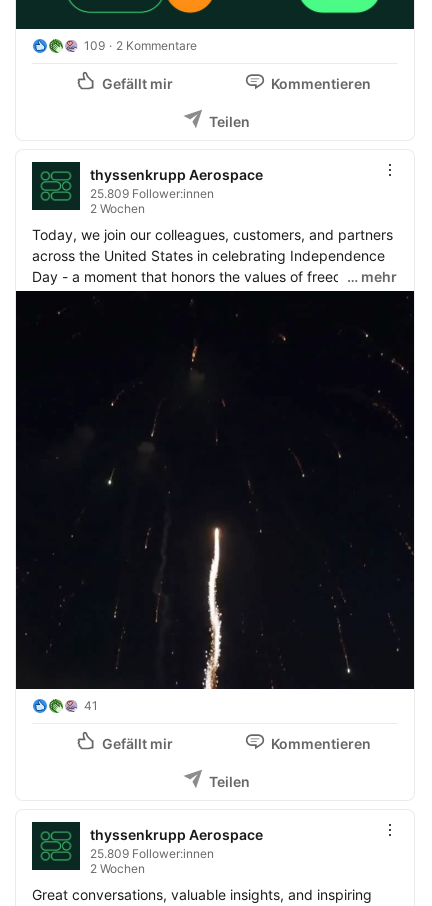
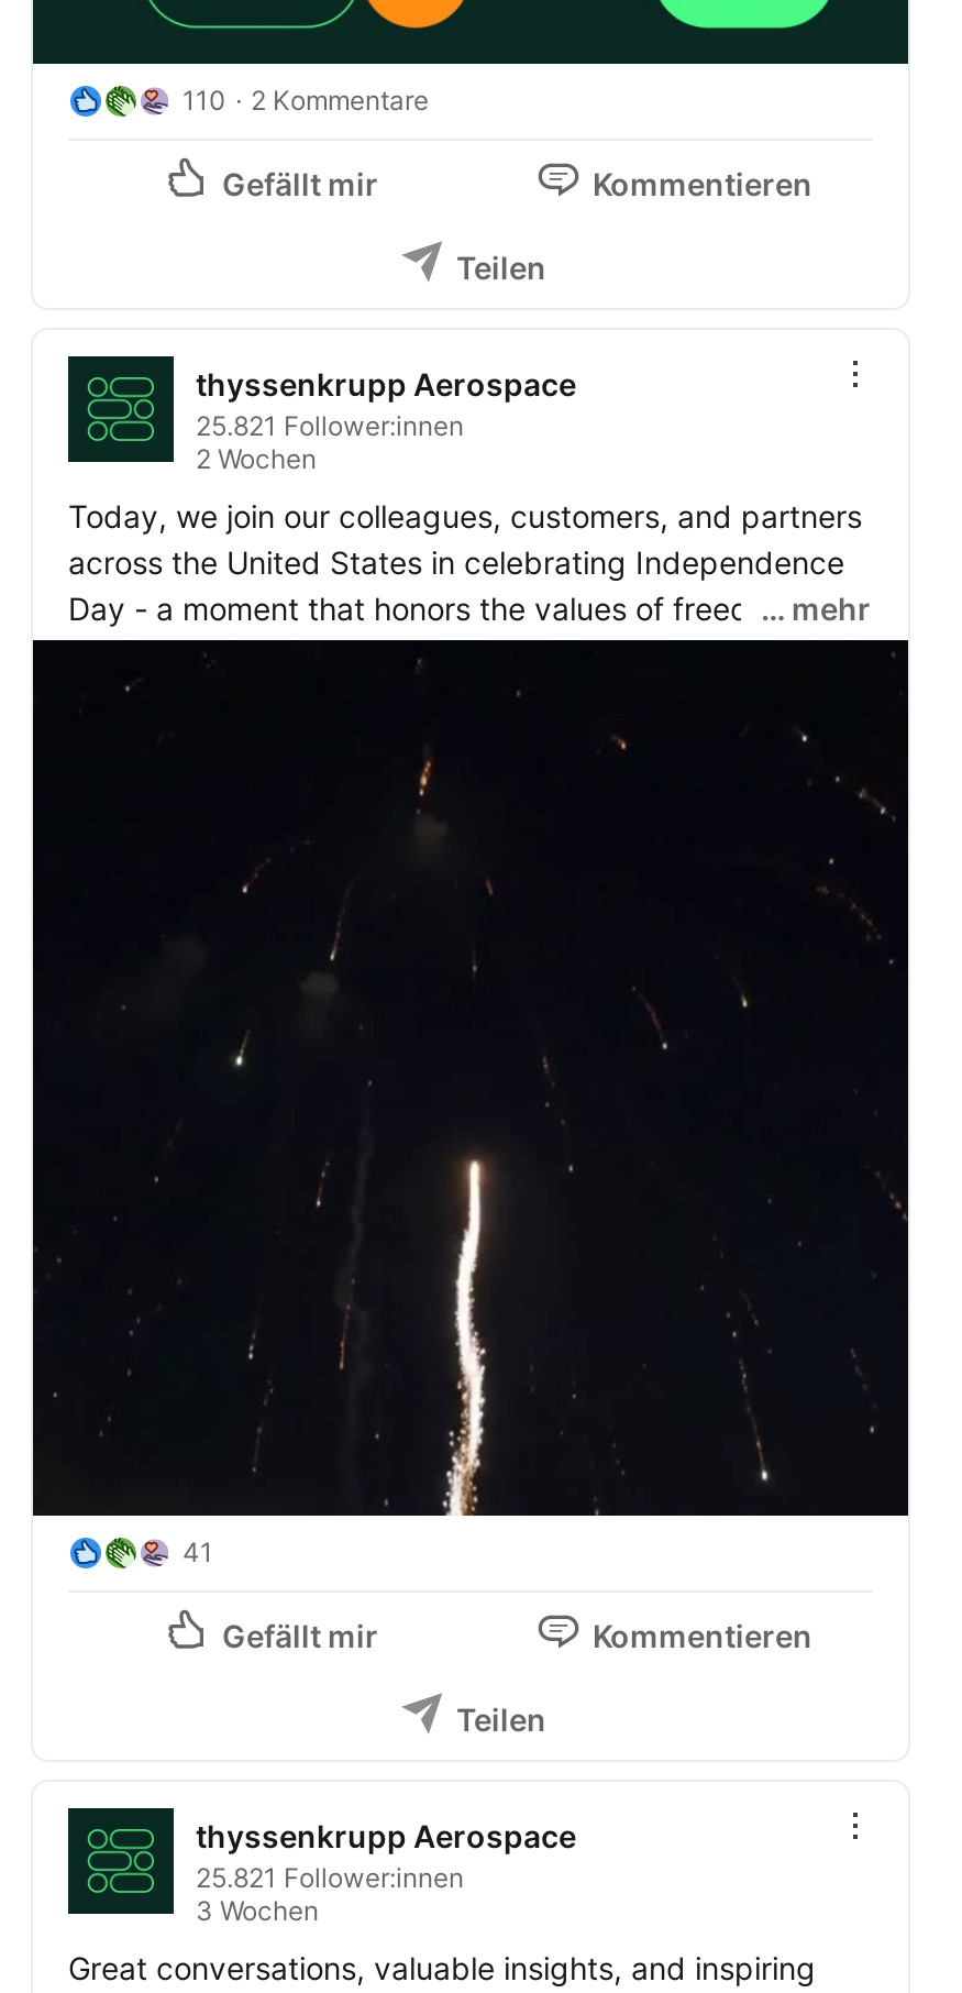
[84,38,197,53] 109 2 Kommentare -> [183,84,429,117] 110 2 Kommentare
[90,186,214,201] 25.809 Follower:innen -> [196,410,464,443] 25.821 Follower:innen
[90,846,214,861] 25.809 Follower:innen -> [196,1861,464,1894] 25.821 Follower:innen
[90,861,145,876] 2 Wochen -> [196,1894,319,1927] 3 Wochen

